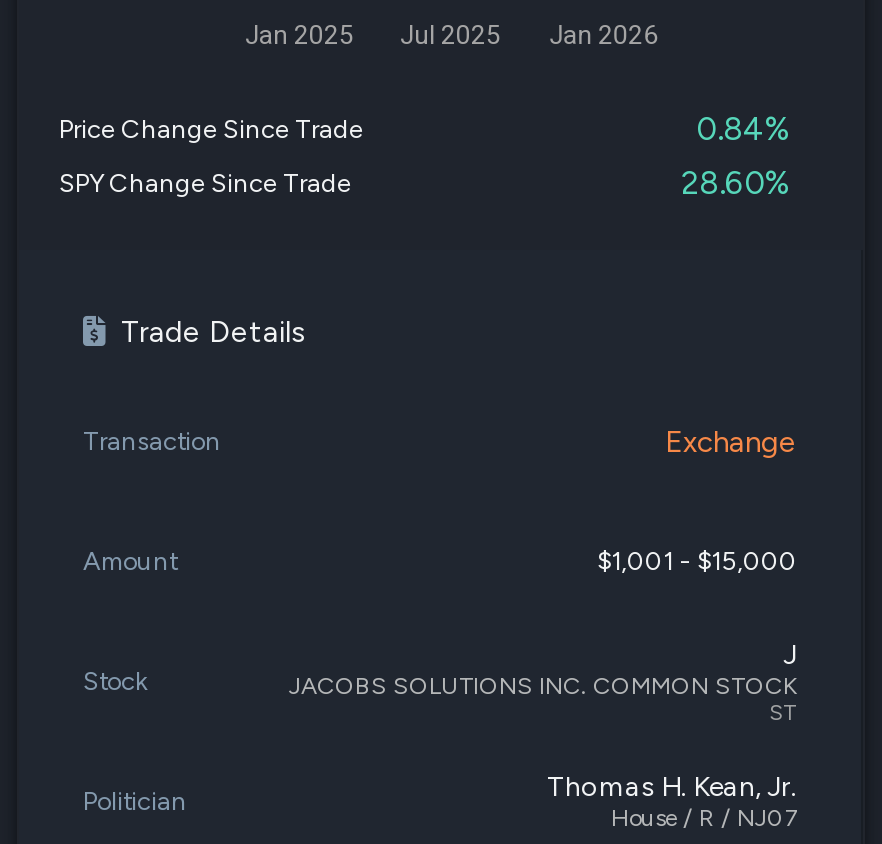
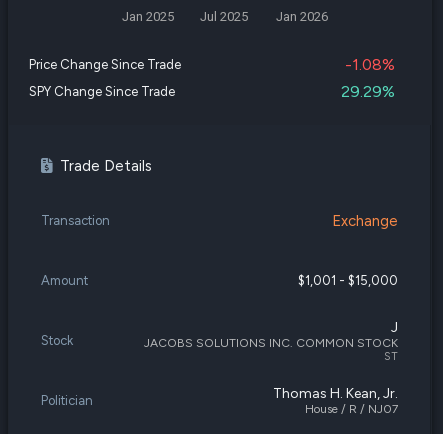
[697,110,791,148] 0.84% -> [345,55,395,74] -1.08%
[681,164,791,202] 28.60% -> [341,82,395,101] 29.29%

